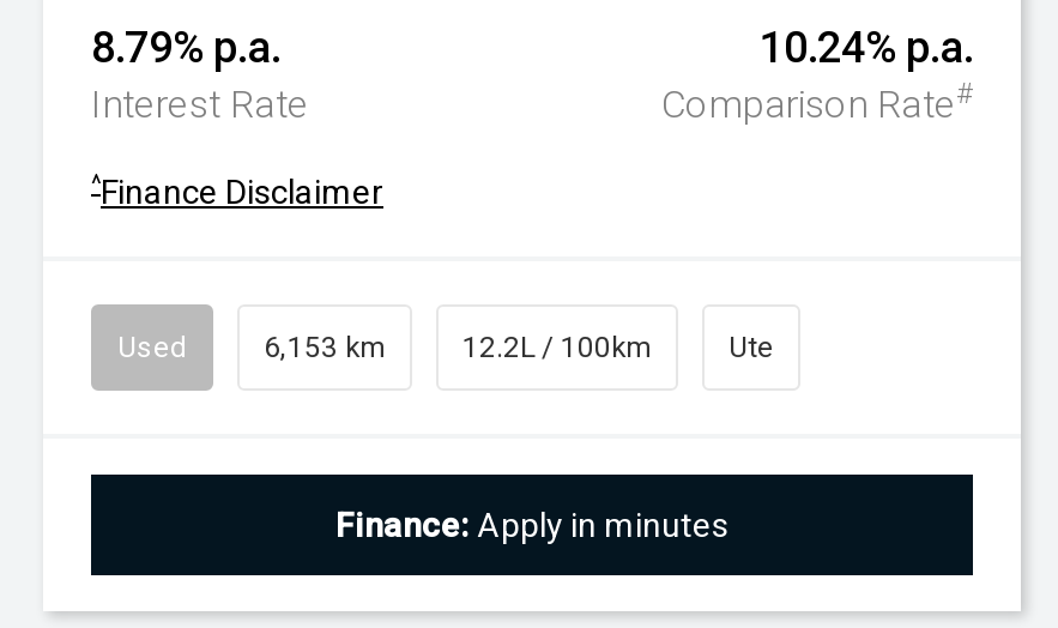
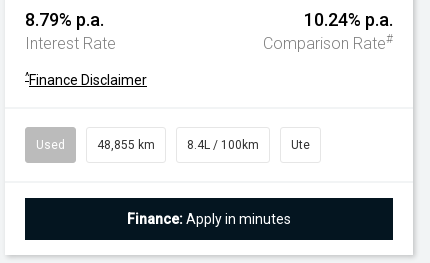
[264,331,386,364] 6,153 km -> [97,138,155,152] 48,855 km
[463,331,652,364] 12.2L / 100km -> [187,138,259,152] 8.4L / 100km

